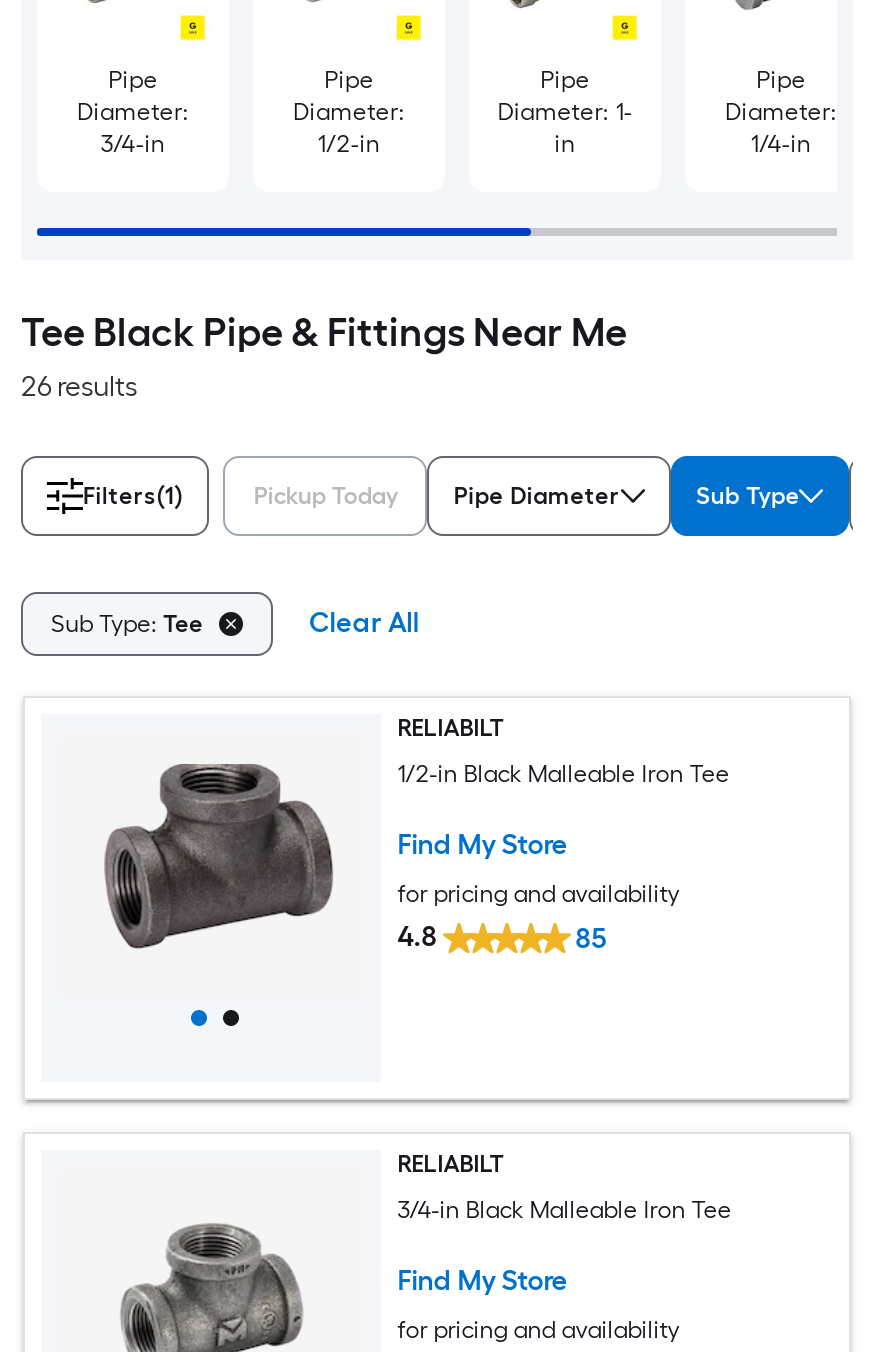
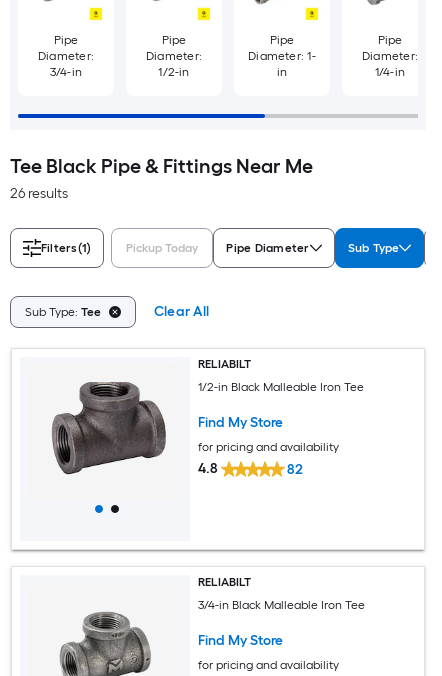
[575,923,607,957] 85 -> [287,461,303,478] 82

